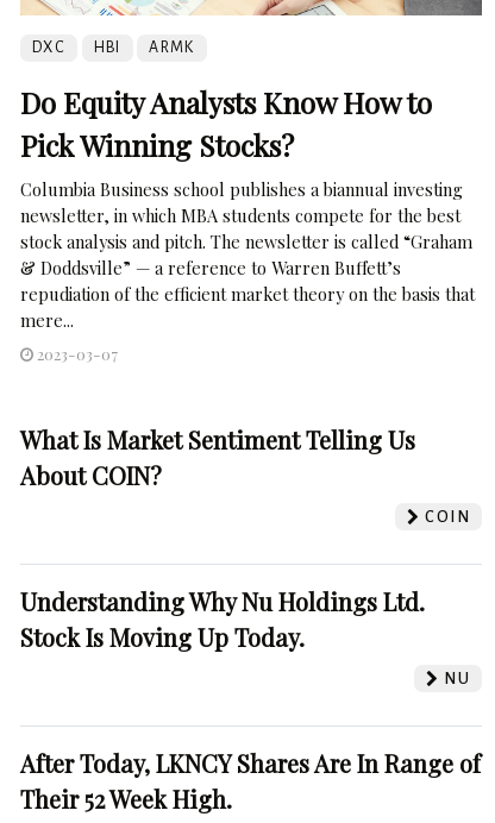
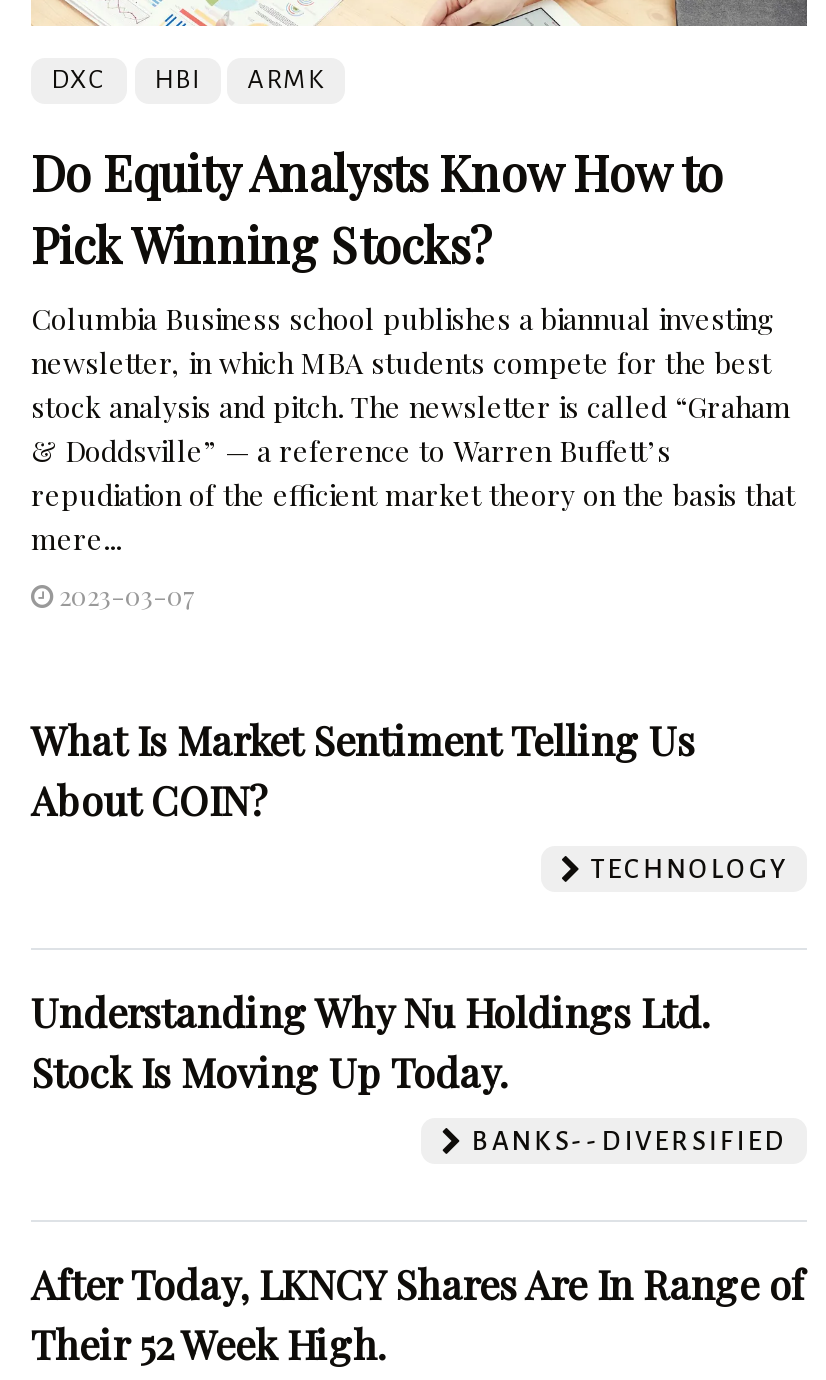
[421,507,470,525] COIN -> [583,853,787,883] TECHNOLOGY
[440,669,470,687] NU -> [464,1125,787,1155] BANKS--DIVERSIFIED

